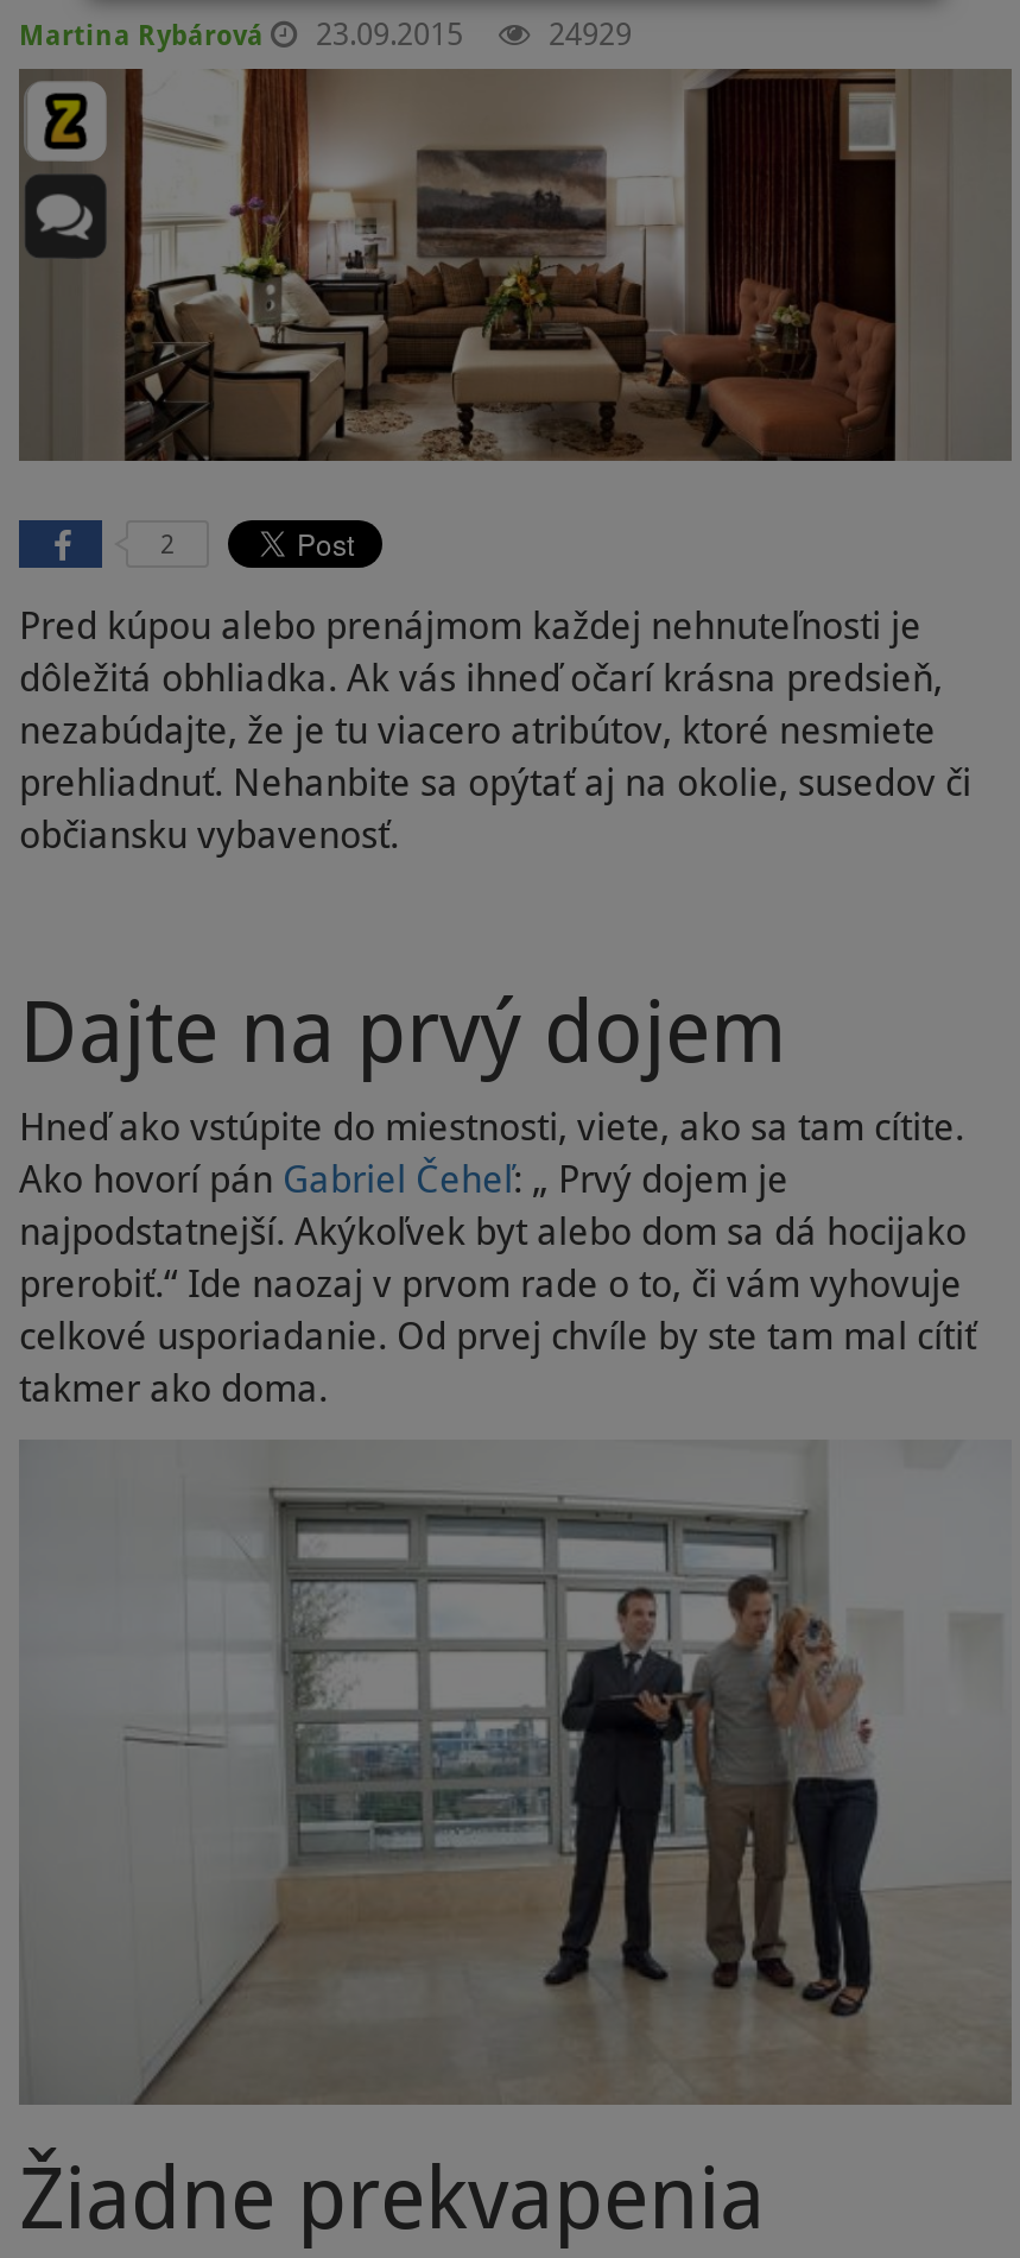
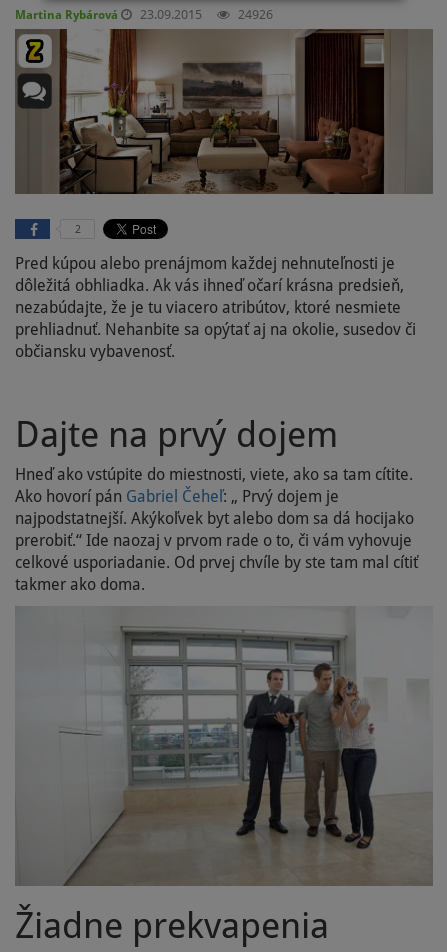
[549,17,632,52] 24929 -> [238,7,273,22] 24926

